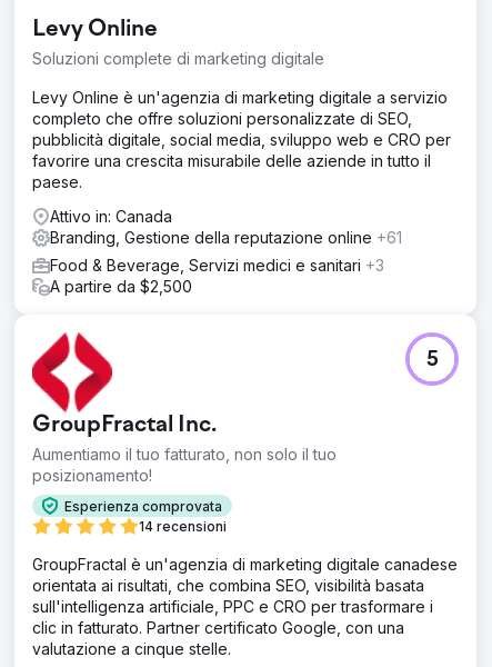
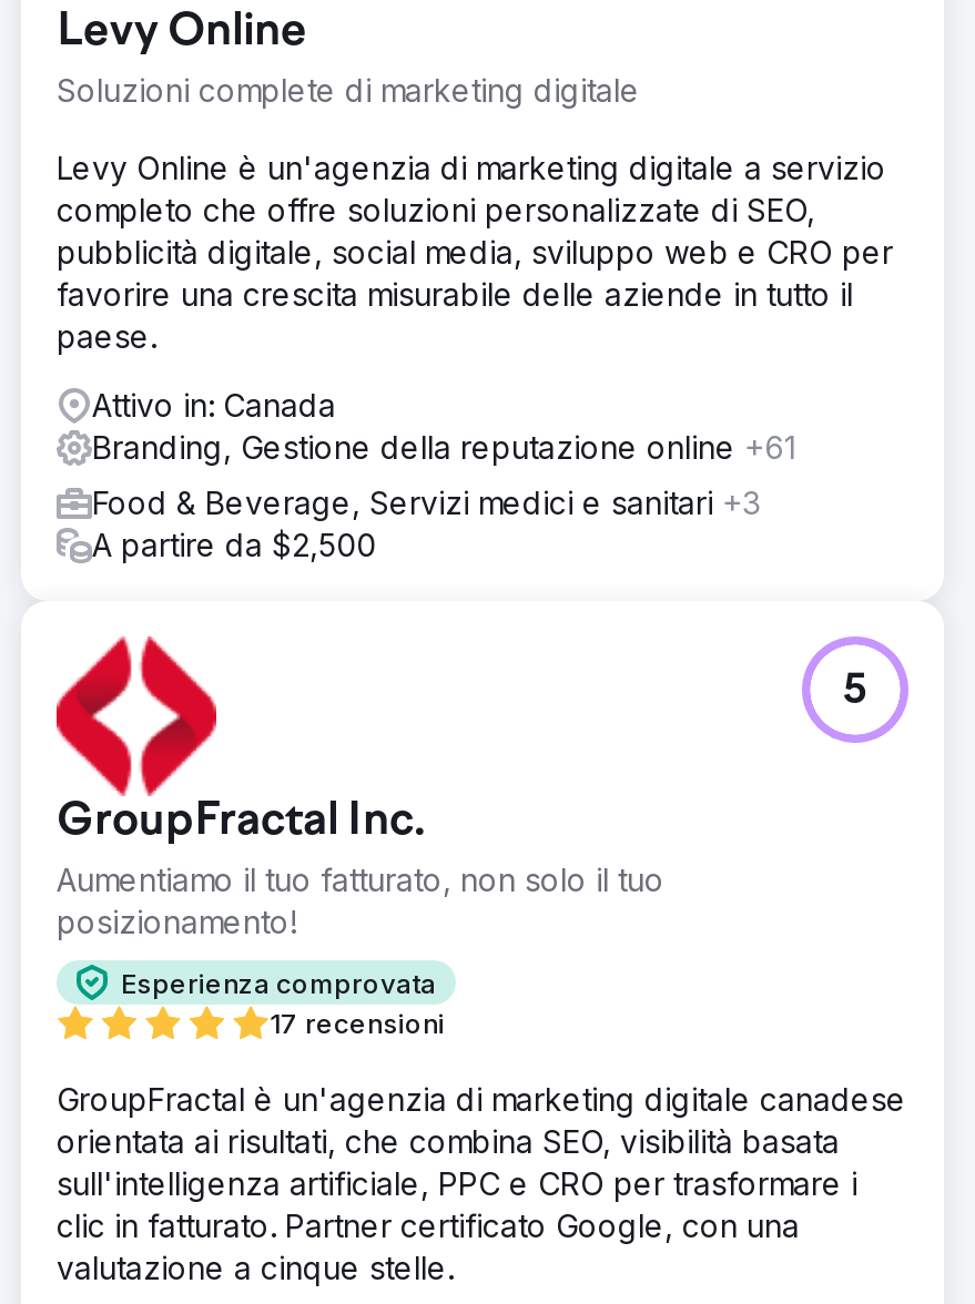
[139,518,227,535] 14 recensioni -> [270,1007,445,1040] 17 recensioni

